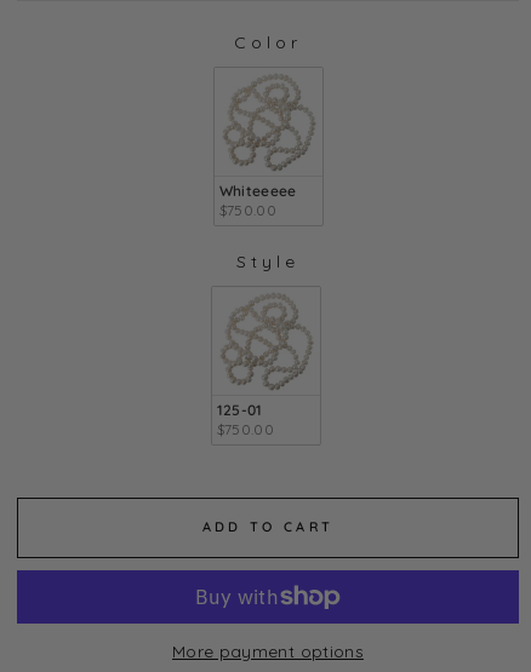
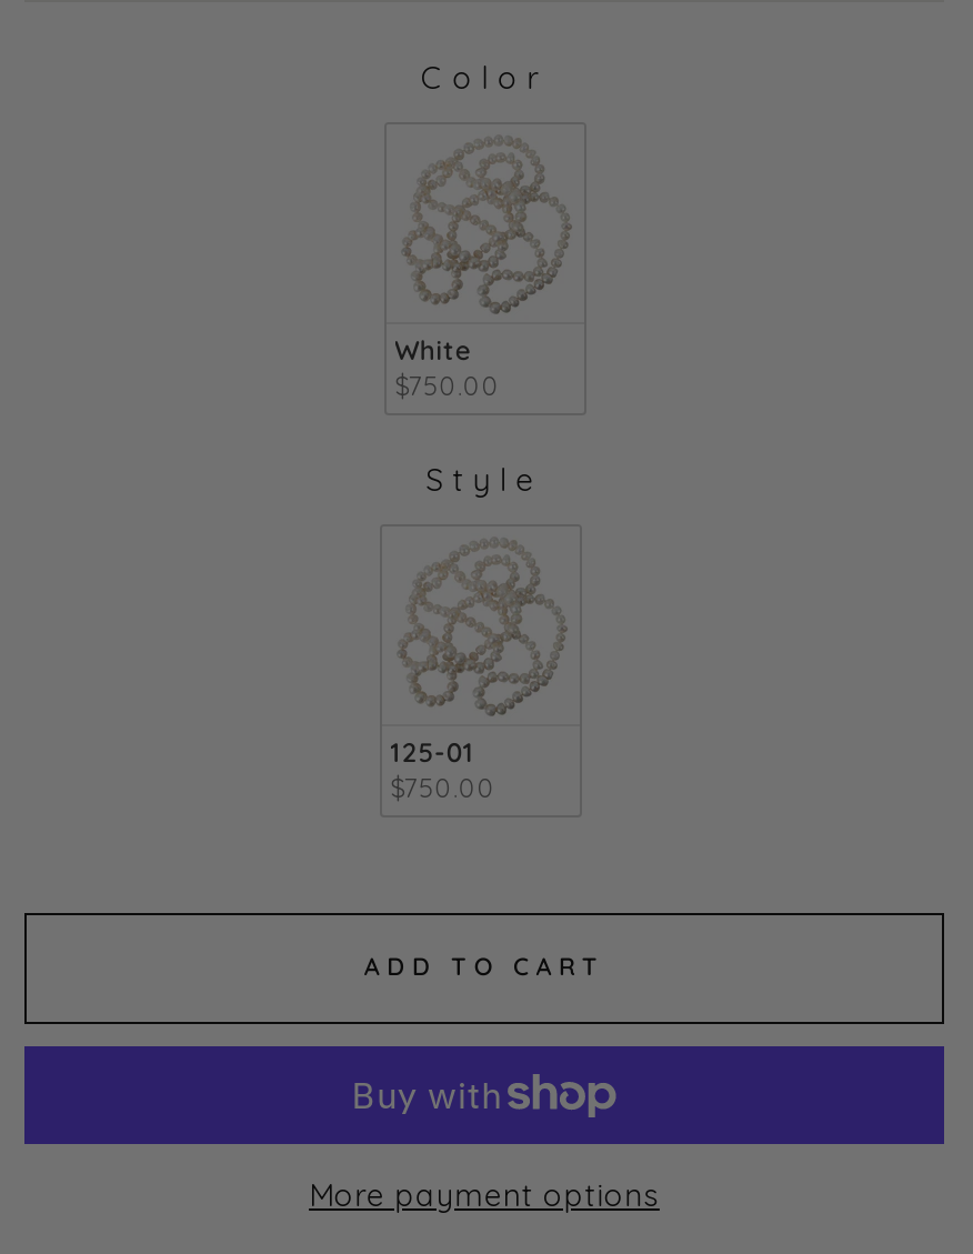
[219,181,297,199] Whiteeeee -> [394,332,471,365] White

